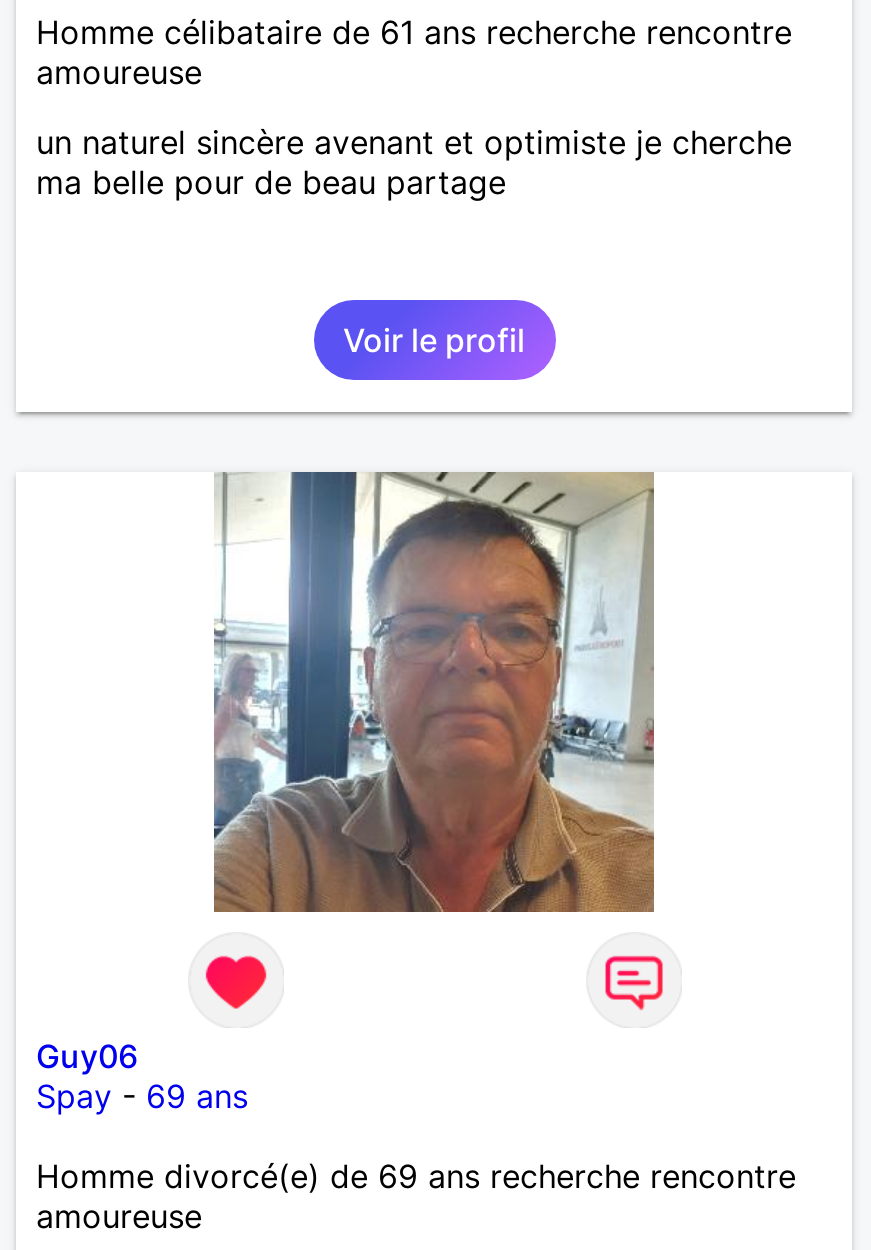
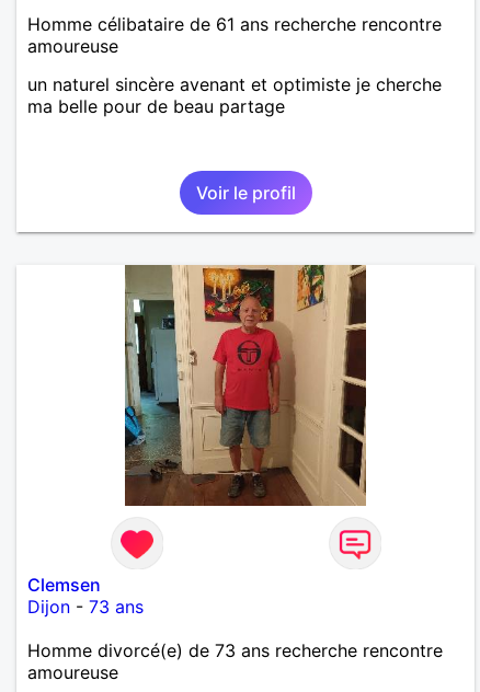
[212,470,656,912] [image] -> [124,264,366,506] [image]
[36,1036,248,1116] Guy06 | Spay - 69 ans -> [27,574,144,617] Clemsen | Dijon - 73 ans
[36,1156,796,1196] Homme divorcé(e) de 69 ans recherche rencontre -> [27,639,443,661] Homme divorcé(e) de 73 ans recherche rencontre

